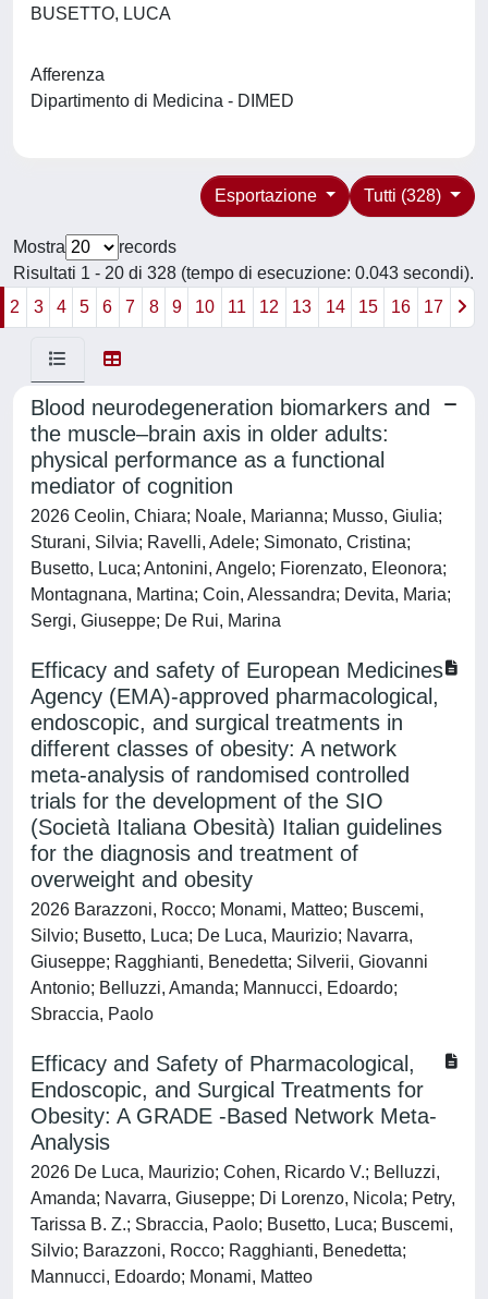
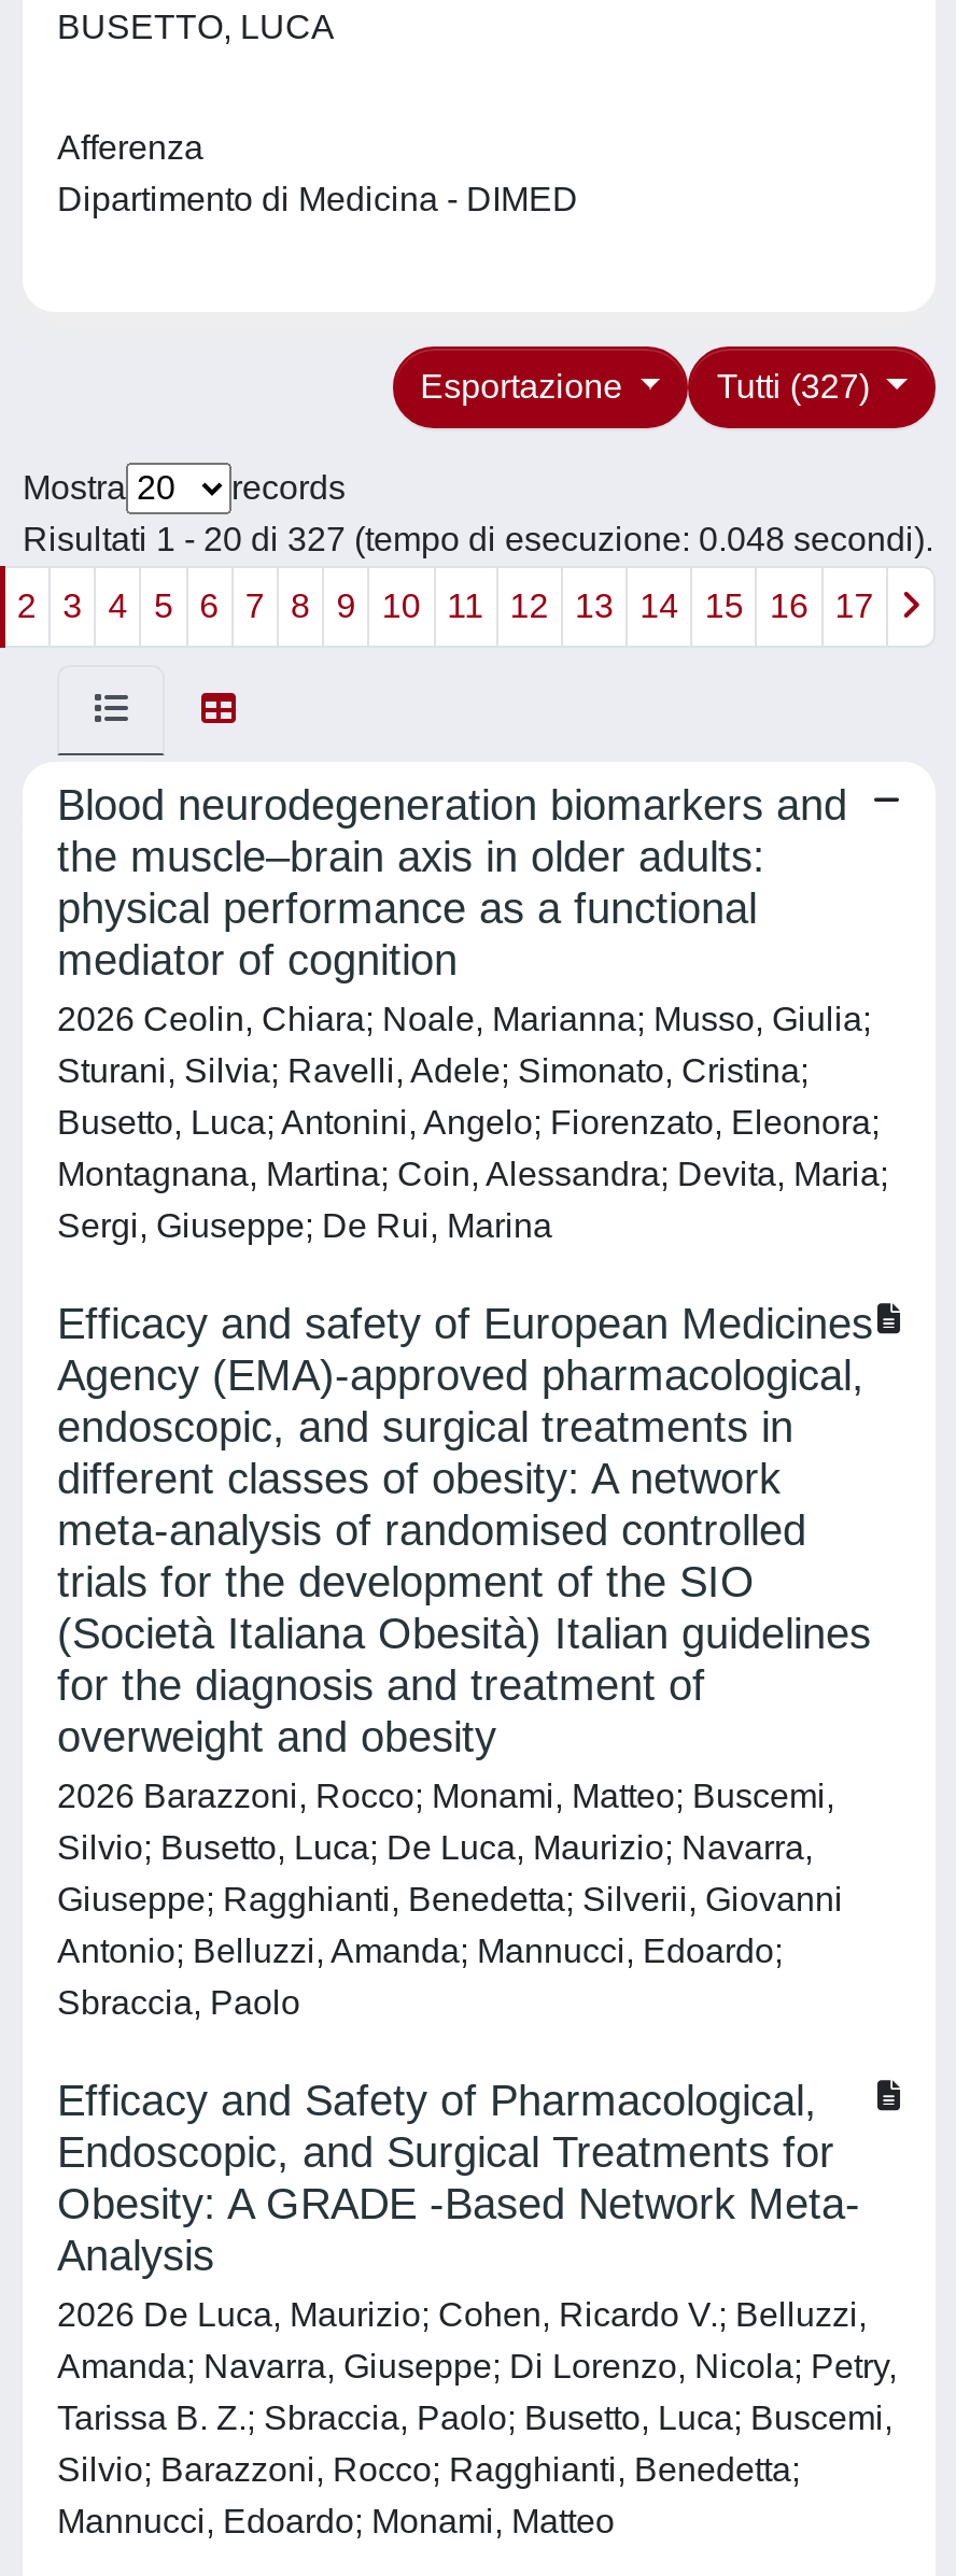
[364,186,446,205] Tutti (328) -> [717,368,878,405] Tutti (327)
[13,264,474,282] Risultati 1 - 20 di 328 (tempo di esecuzione: 0.043 secondi). -> [23,521,933,557] Risultati 1 - 20 di 327 (tempo di esecuzione: 0.048 secondi).

